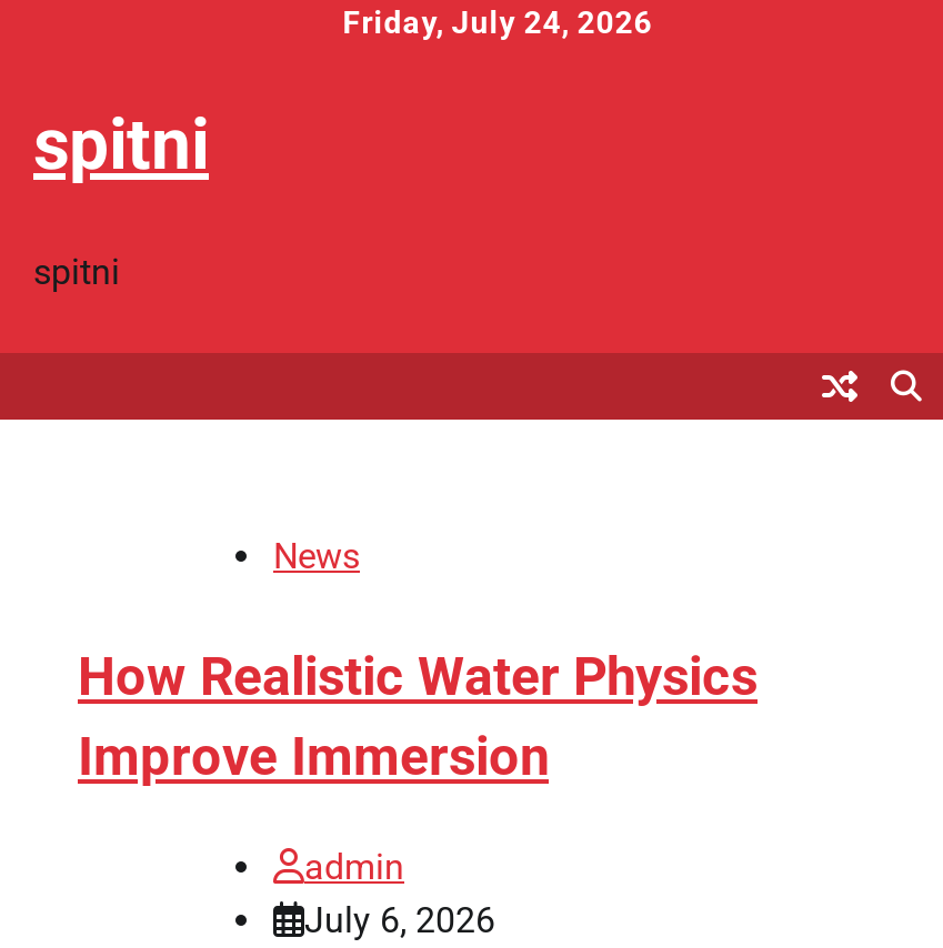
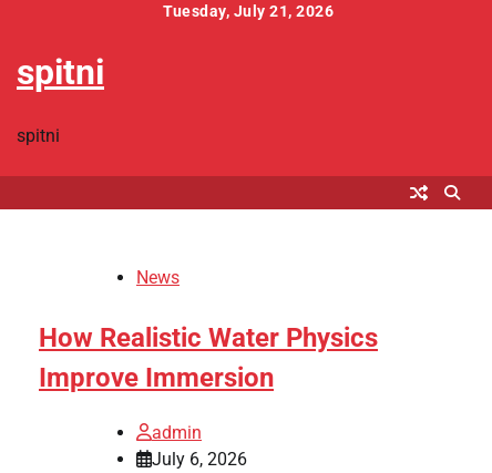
[343,4,653,40] Friday, July 24, 2026 -> [163,2,334,20] Tuesday, July 21, 2026

